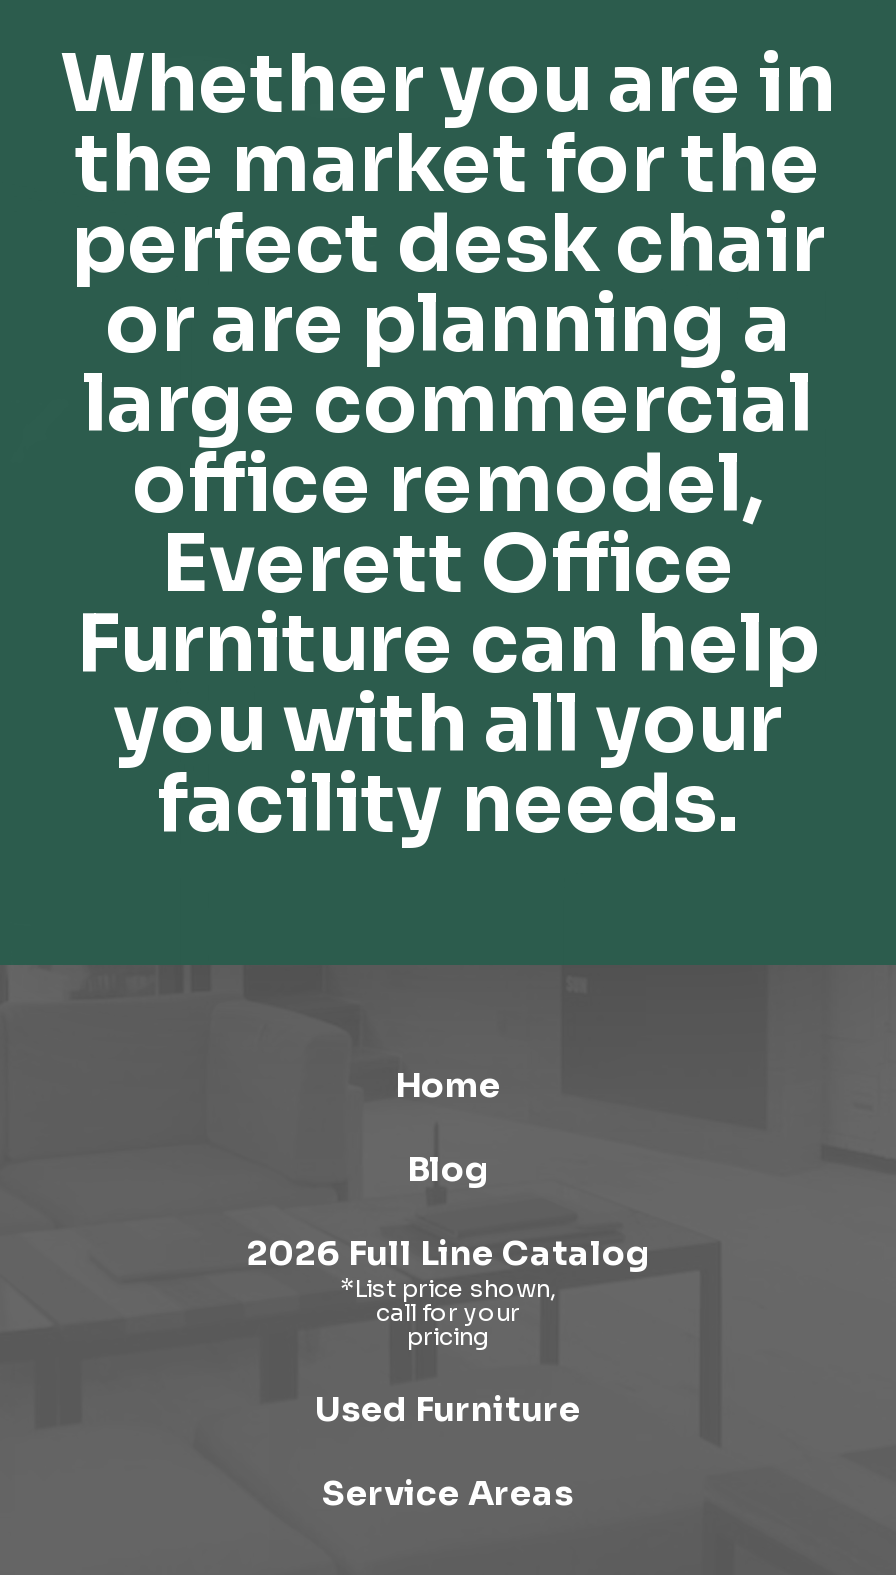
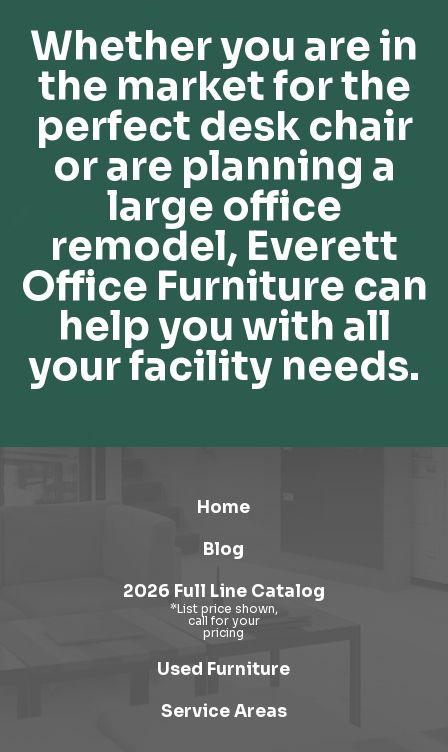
[76,353,820,855] large commercial | office remodel, | Everett Office | Furniture can help | you with all your | facility needs. -> [20,181,427,392] large office | remodel, Everett | Office Furniture can | help you with all | your facility needs.

